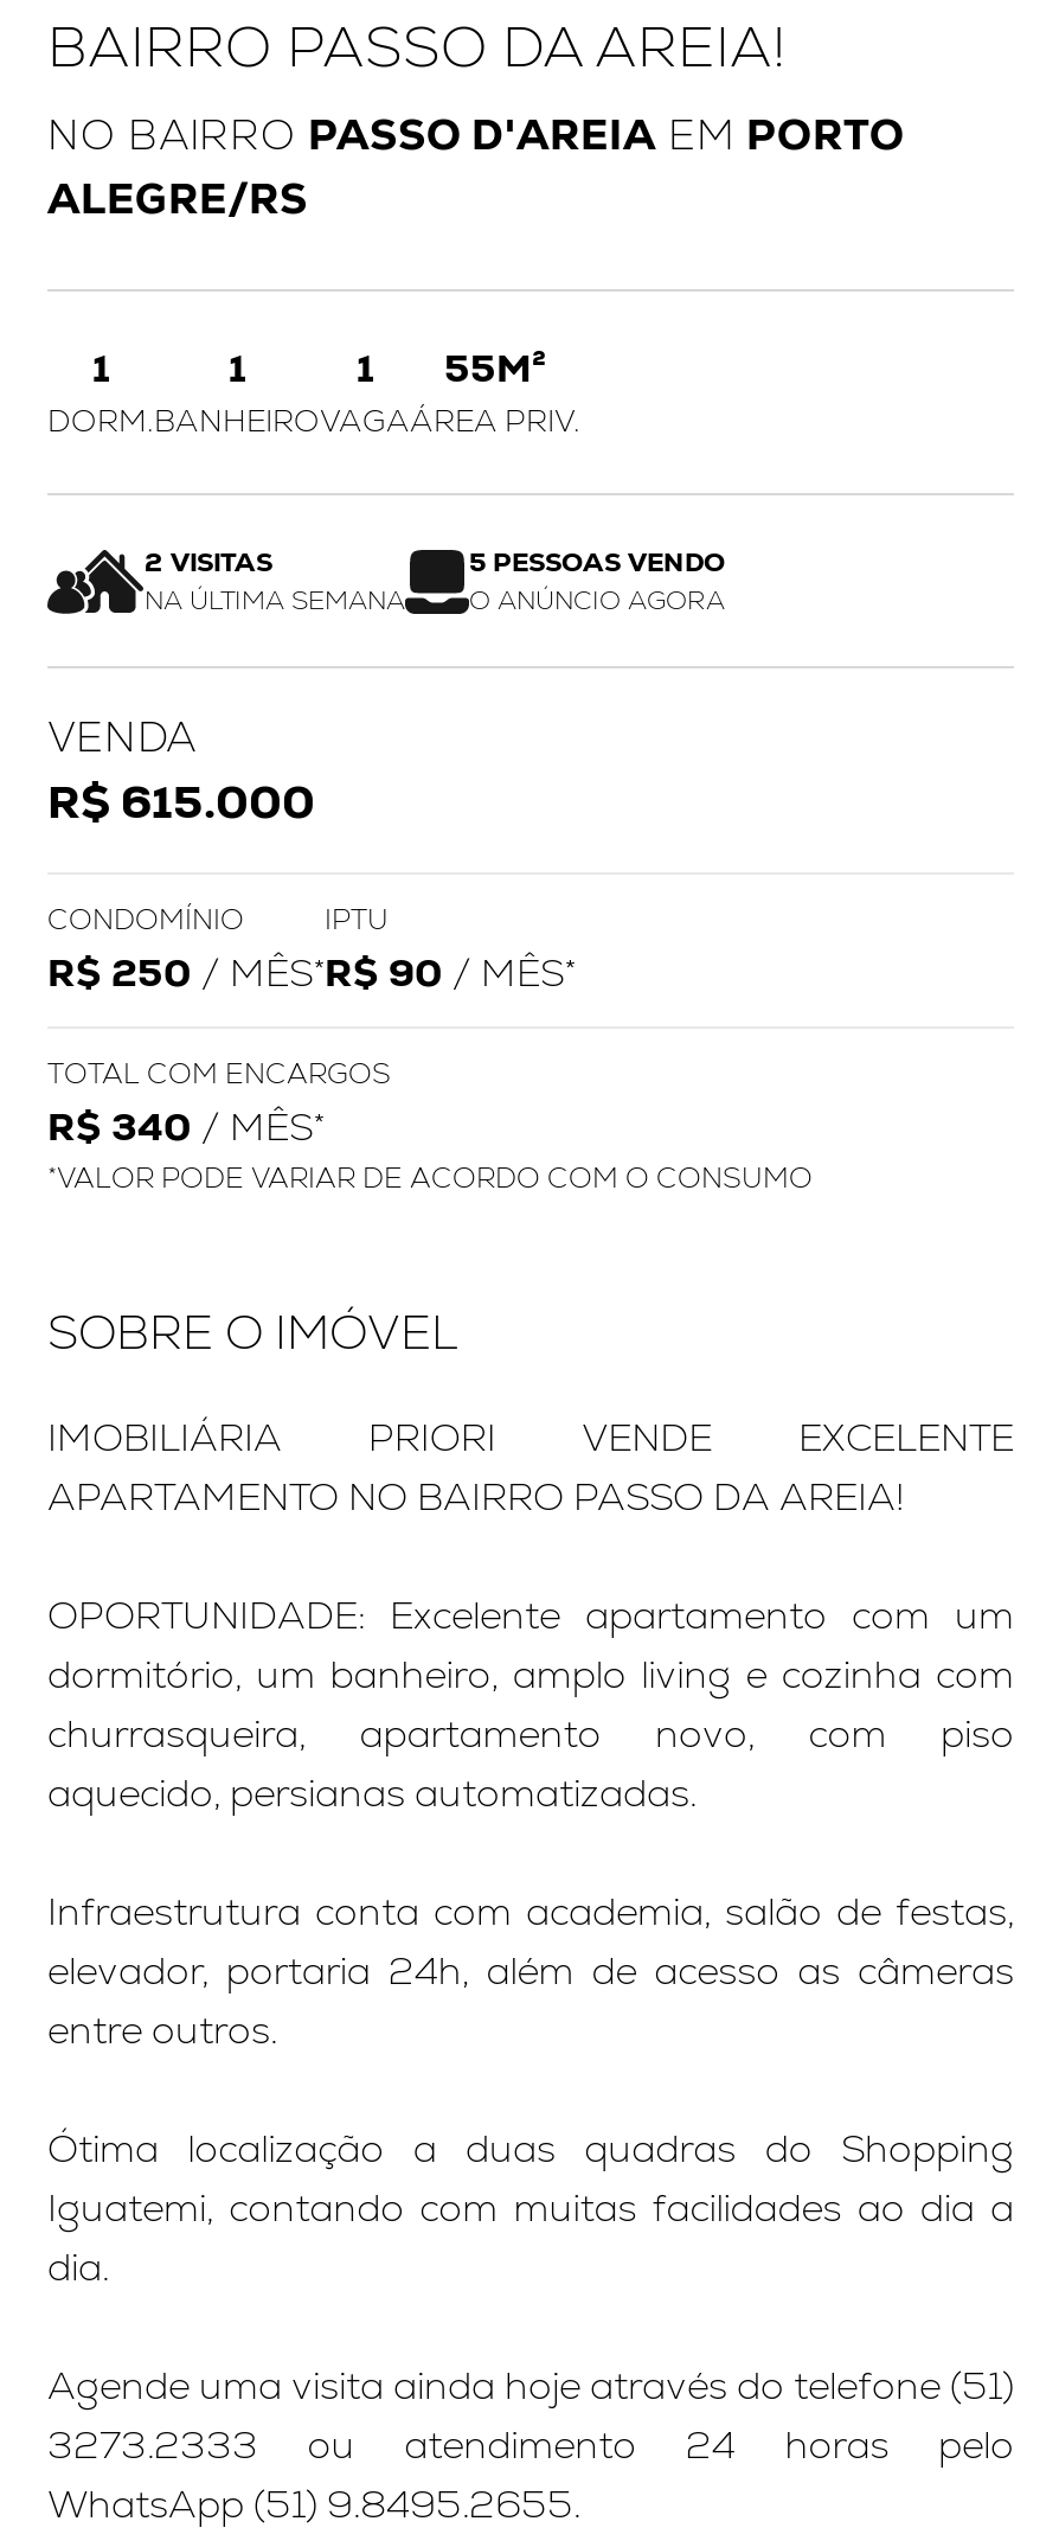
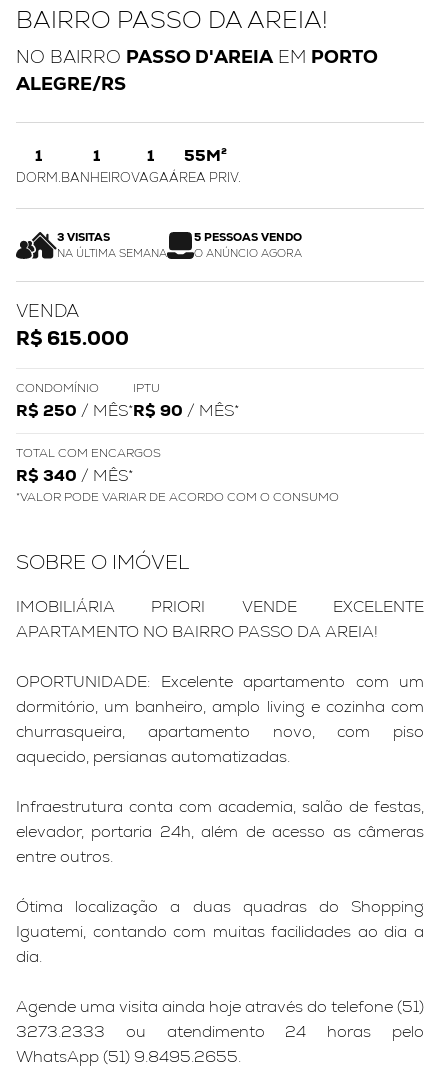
[145,545,272,578] 2 VISITAS -> [57,230,110,244] 3 VISITAS

